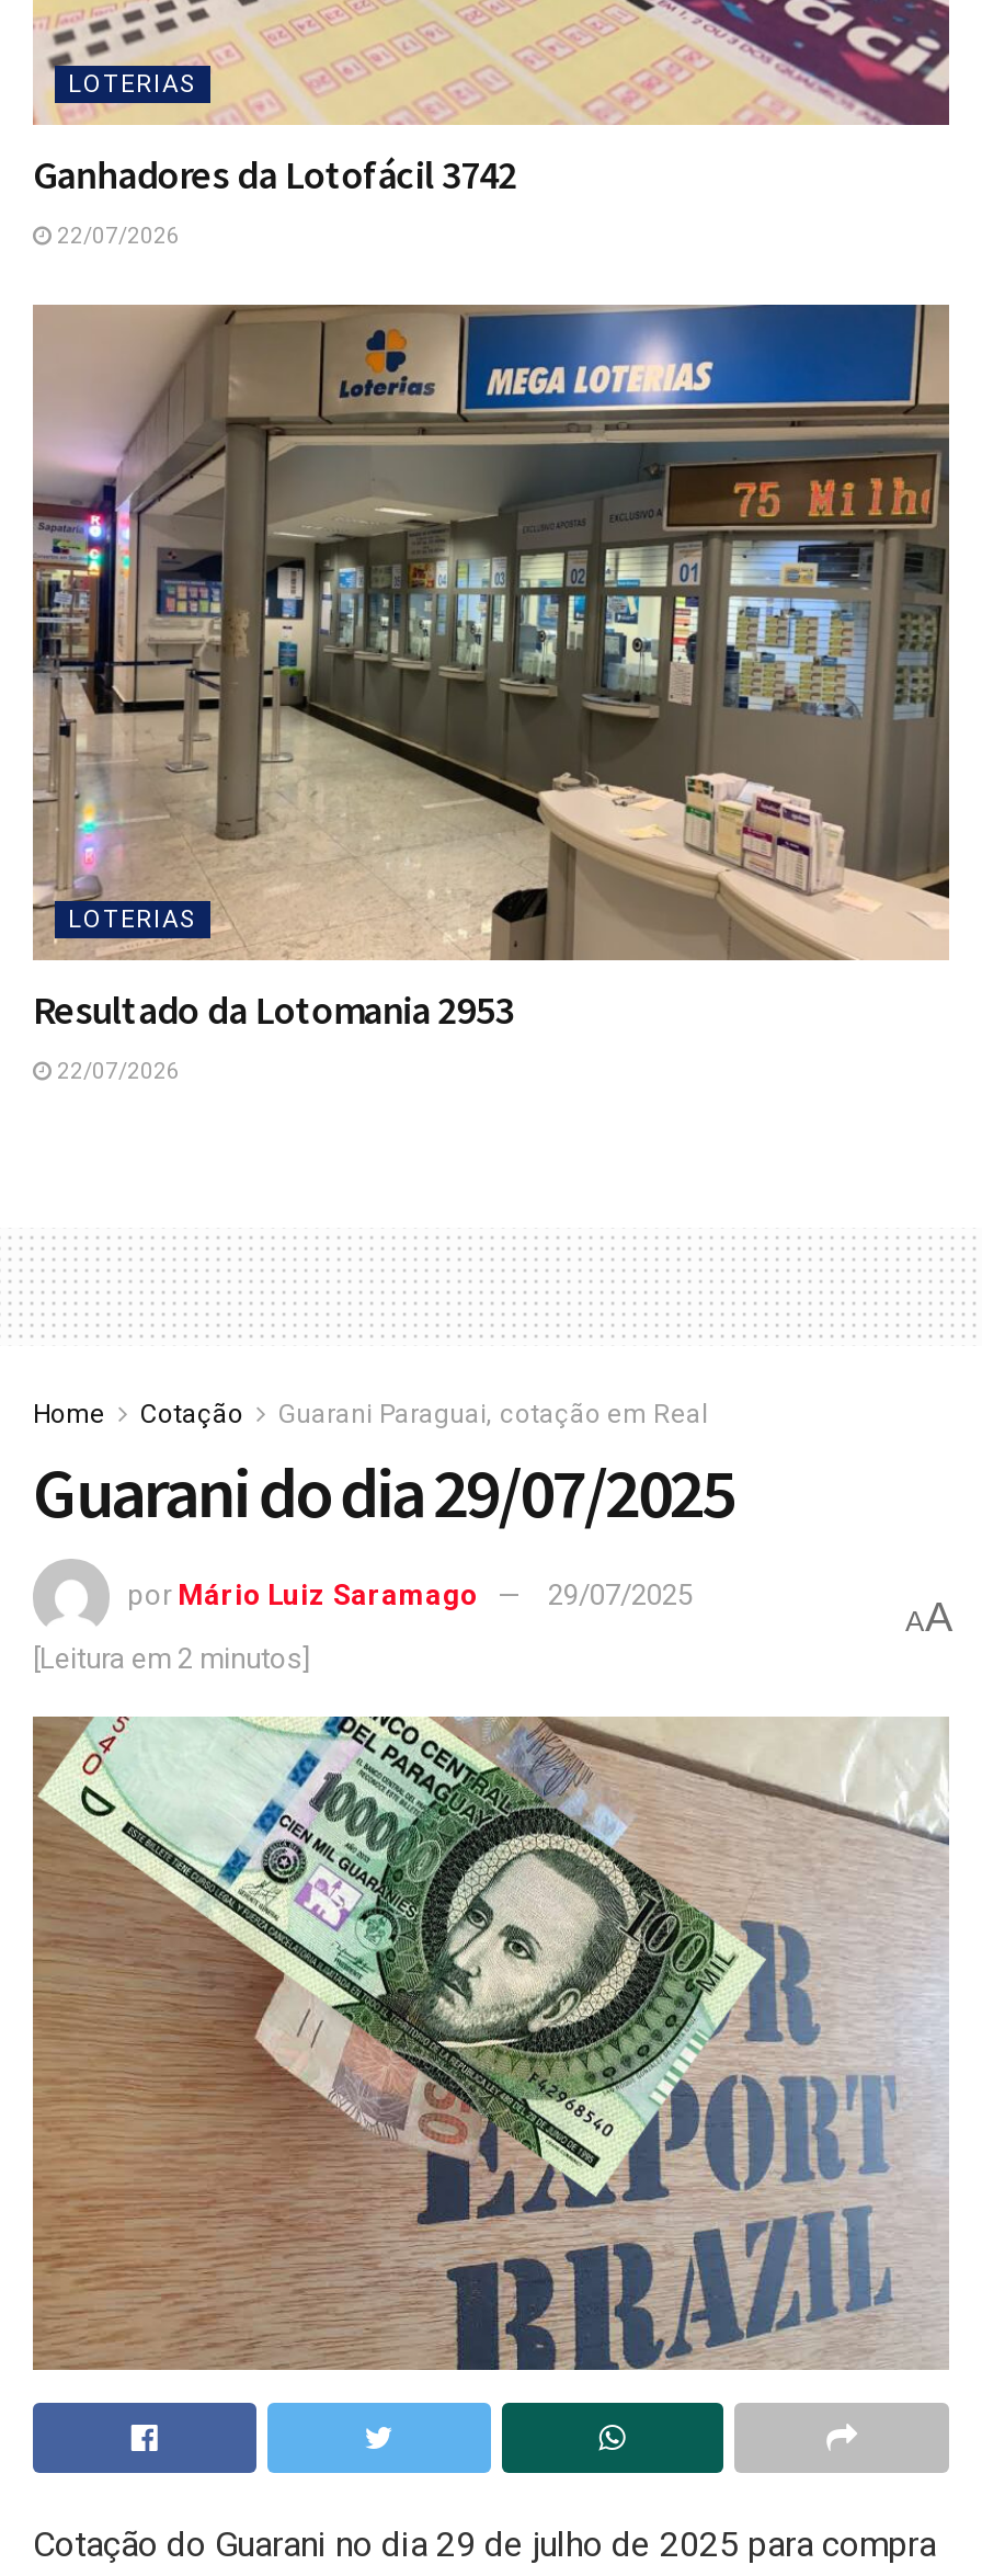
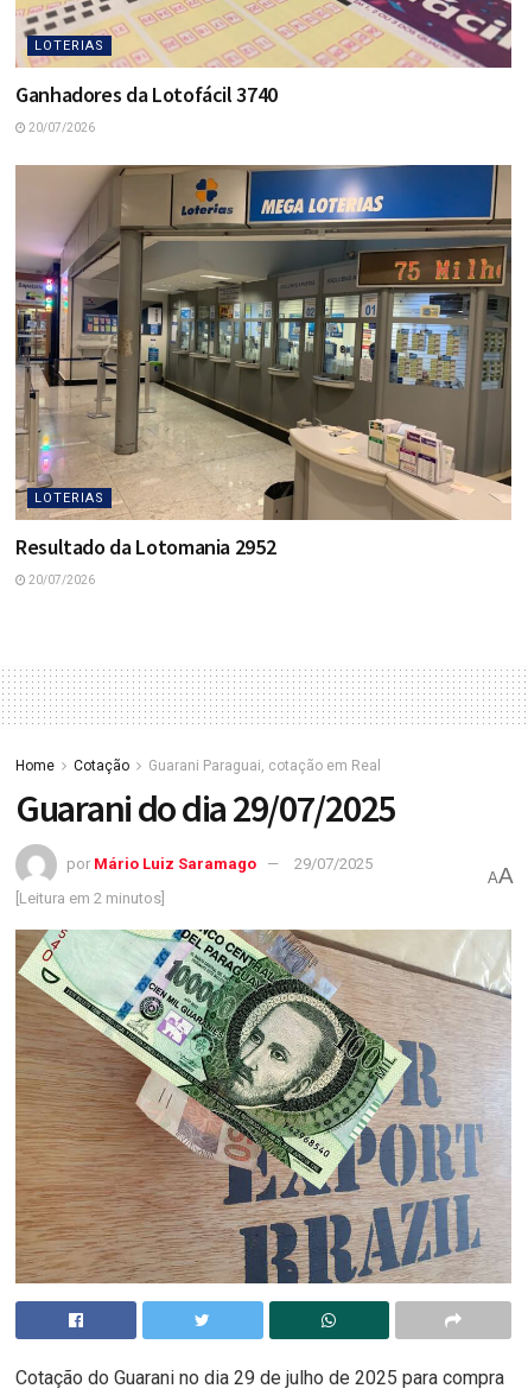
[33,148,517,199] Ganhadores da Lotofácil 3742 -> [15,80,278,108] Ganhadores da Lotofácil 3740
[53,223,180,247] 22/07/2026 -> [26,121,95,134] 20/07/2026
[33,983,514,1034] Resultado da Lotomania 2953 -> [15,532,276,560] Resultado da Lotomania 2952
[53,1058,180,1082] 22/07/2026 -> [26,573,95,586] 20/07/2026

